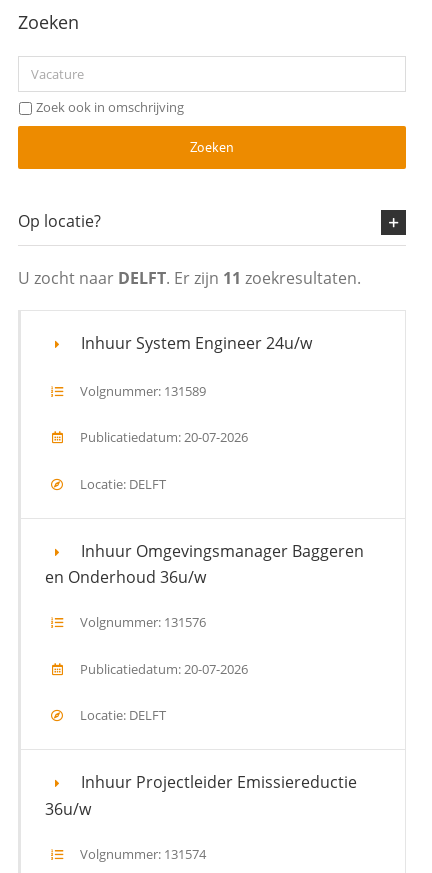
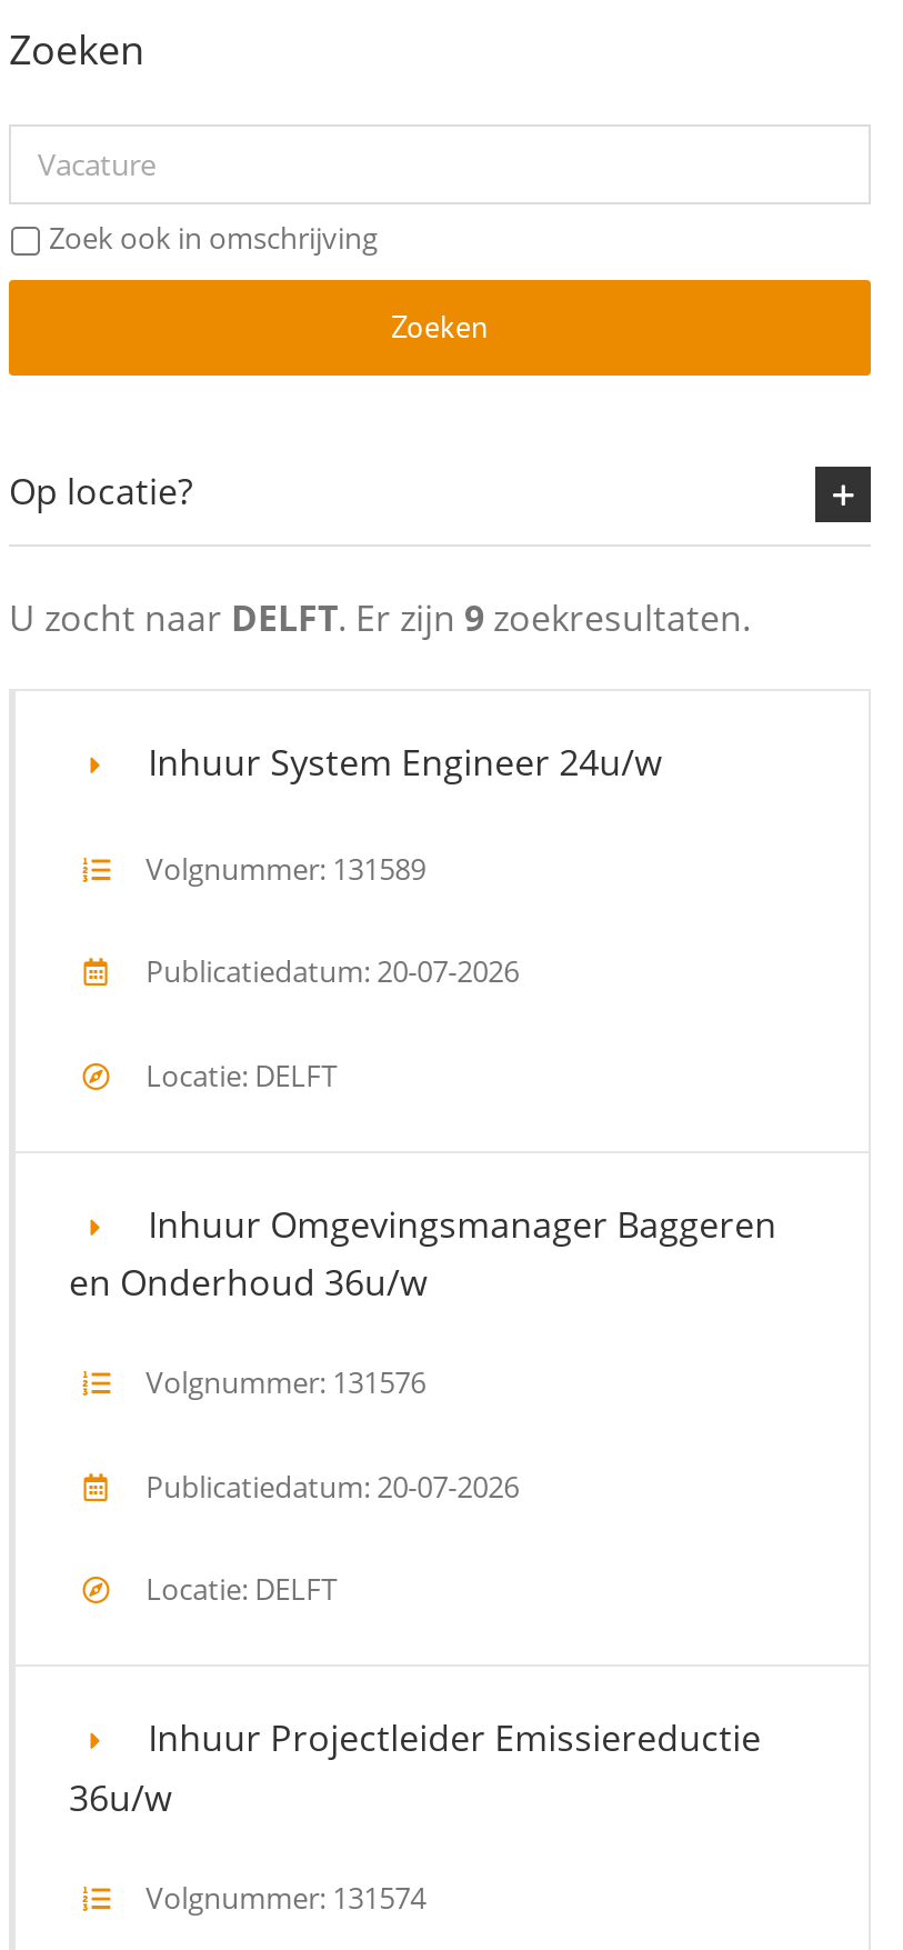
[18,267,361,289] U zocht naar DELFT. Er zijn 11 zoekresultaten. -> [9,593,751,642] U zocht naar DELFT. Er zijn 9 zoekresultaten.

